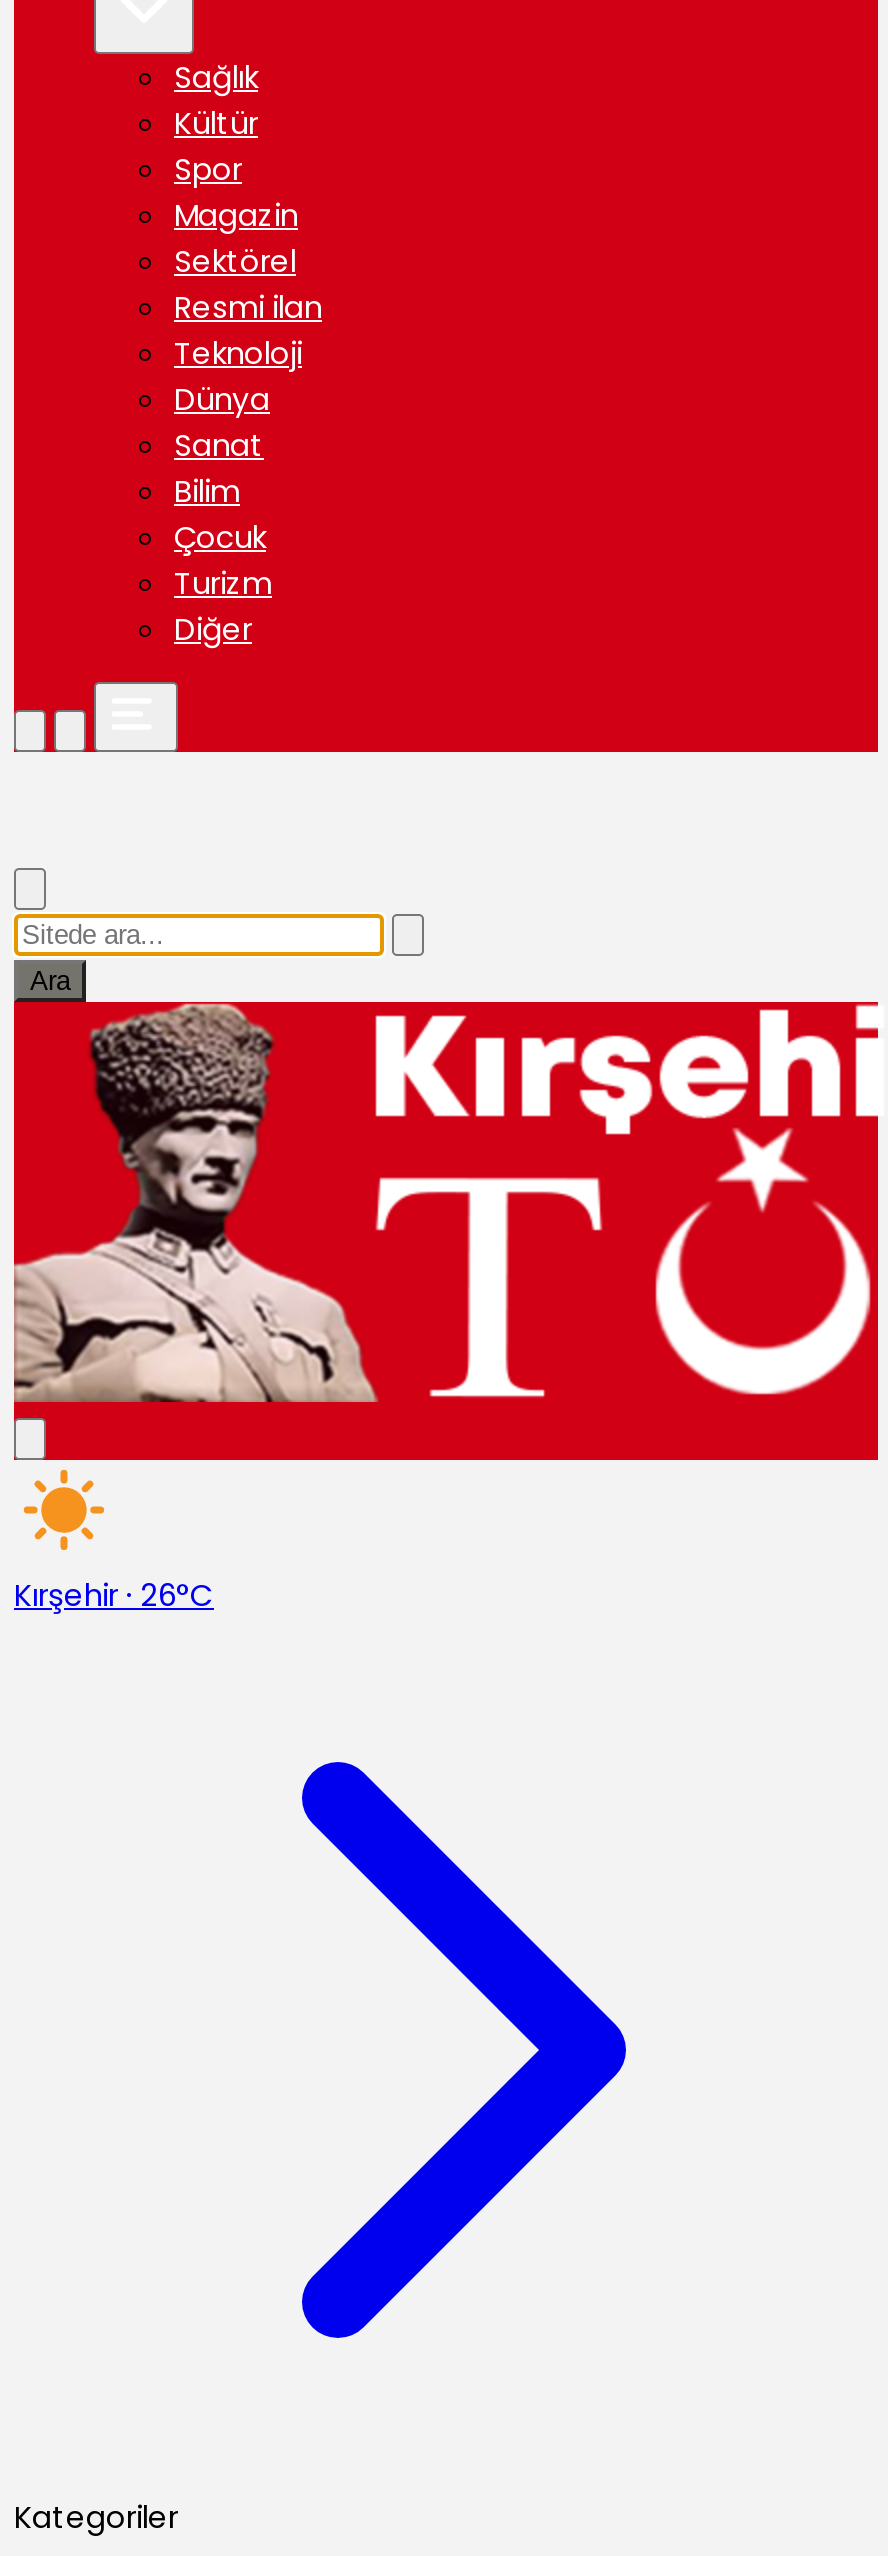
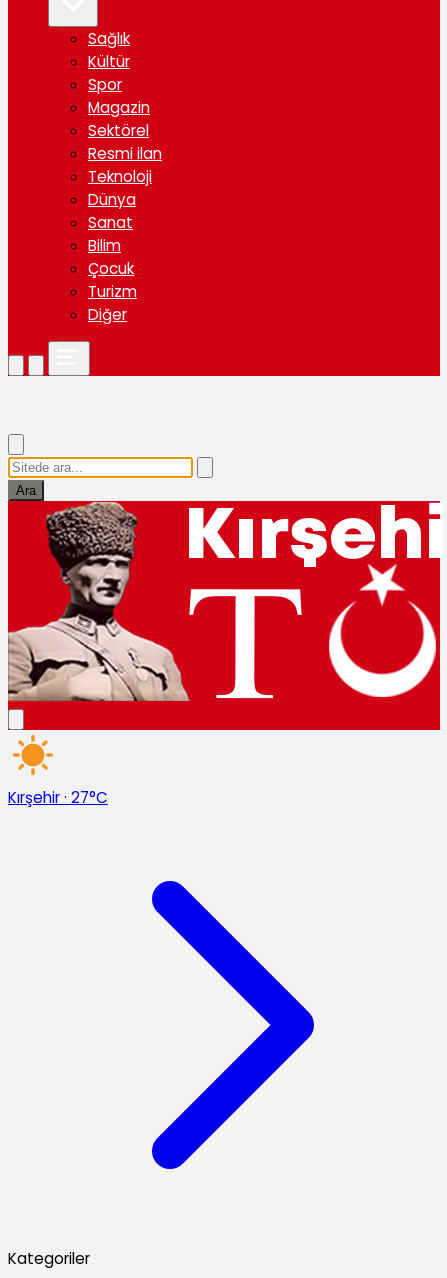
[14,1575,214,1617] Kırşehir · 26°C -> [8,787,108,808] Kırşehir · 27°C

